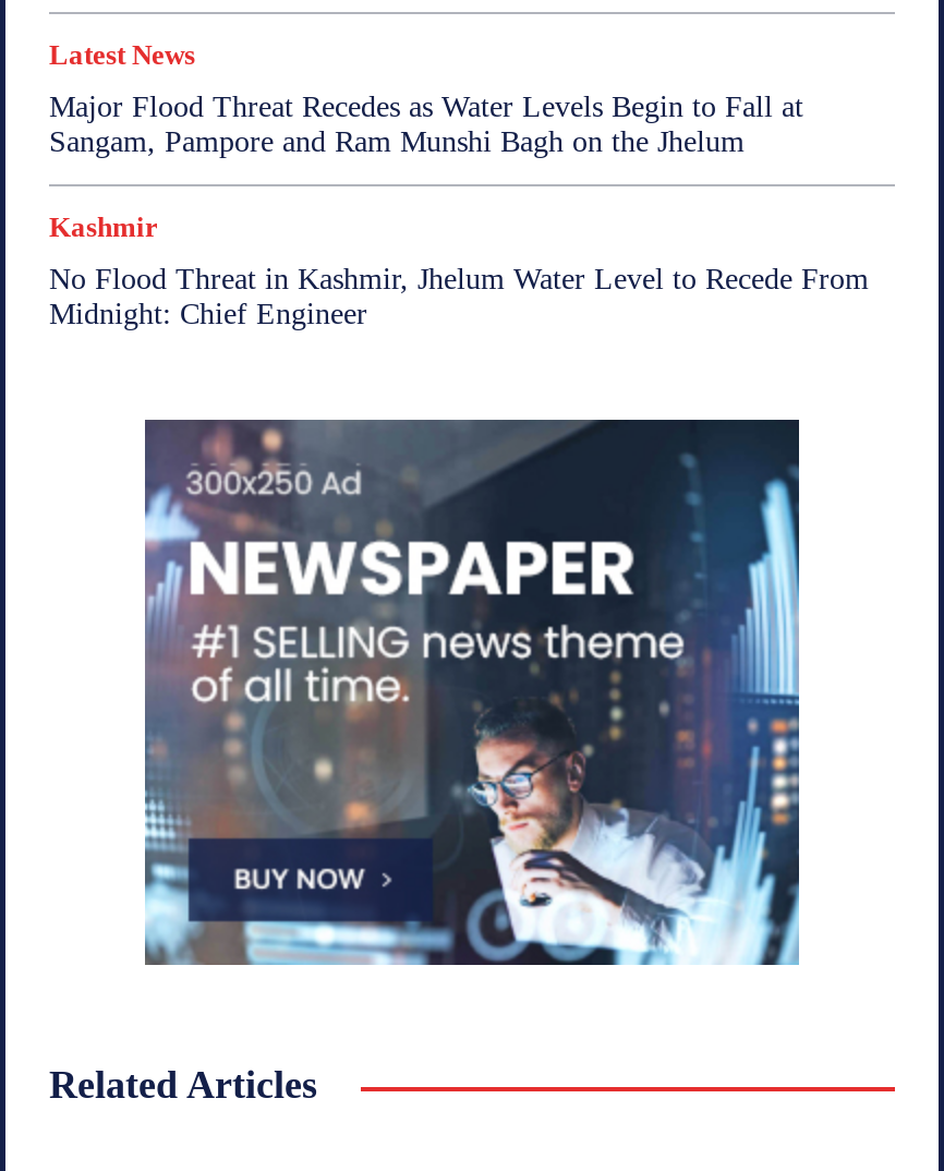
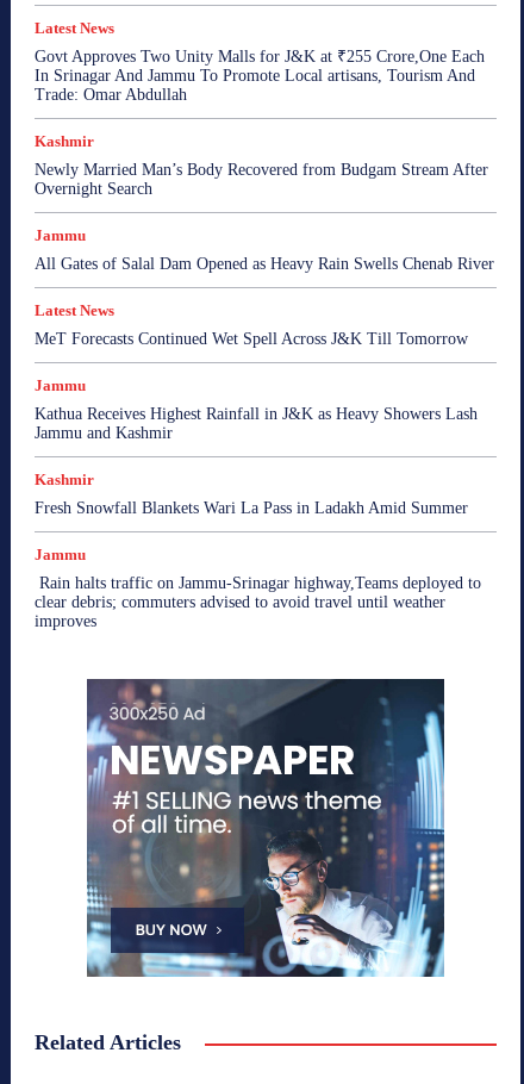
[49,91,803,158] Major Flood Threat Recedes as Water Levels Begin to Fall at | Sangam, Pampore and Ram Munshi Bagh on the Jhelum -> [35,48,485,104] Govt Approves Two Unity Malls for J&K at ₹255 Crore,One Each | In Srinagar And Jammu To Promote Local artisans, Tourism And | Trade: Omar Abdullah
[49,263,869,331] No Flood Threat in Kashmir, Jhelum Water Level to Recede From | Midnight: Chief Engineer -> [35,161,494,630] Newly Married Man’s Body Recovered from Budgam Stream After | Overnight Search | Jammu | All Gates of Salal Dam Opened as Heavy Rain Swells Chenab River | Latest News | MeT Forecasts Continued Wet Spell Across J&K Till Tomorrow | Jammu | Kathua Receives Highest Rainfall in J&K as Heavy Showers Lash | Jammu and Kashmir | Kashmir | Fresh Snowfall Blankets Wari La Pass in Ladakh Amid Summer | Jammu | Rain halts traffic on Jammu-Srinagar highway,Teams deployed to | clear debris; commuters advised to avoid travel until weather | improves

